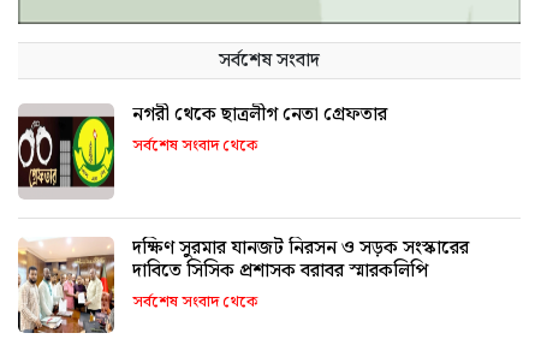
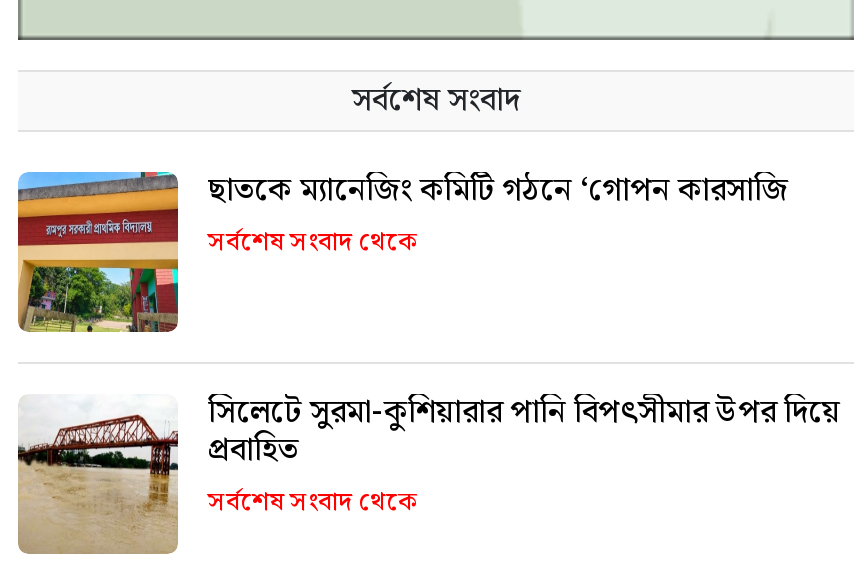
[17,100,387,198] [image] | নগরী থেকে ছাত্রলীগ নেতা গ্রেফতার -> [16,166,788,334] [image] | ছাতকে ম্যানেজিং কমিটি গঠনে ‘গোপন কারসাজি
[17,233,469,334] [image] | দক্ষিণ সুরমার যানজট নিরসন ও সড়ক সংস্কারের | দাবিতে সিসিক প্রশাসক বরাবর স্মারকলিপি -> [16,388,840,556] [image] | সিলেটে সুরমা-কুশিয়ারার পানি বিপৎসীমার উপর দিয়ে | প্রবাহিত

